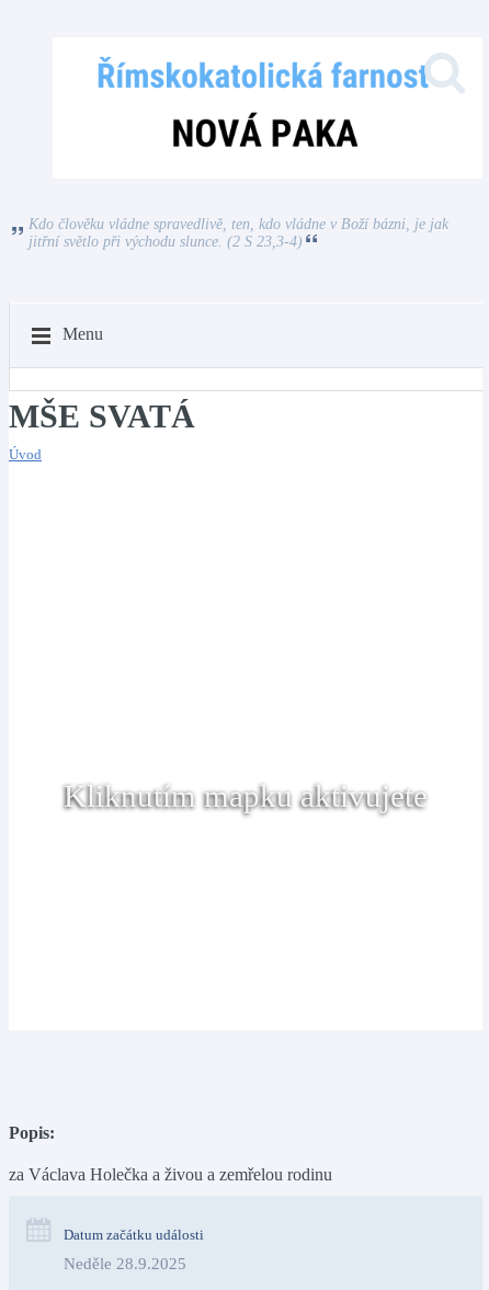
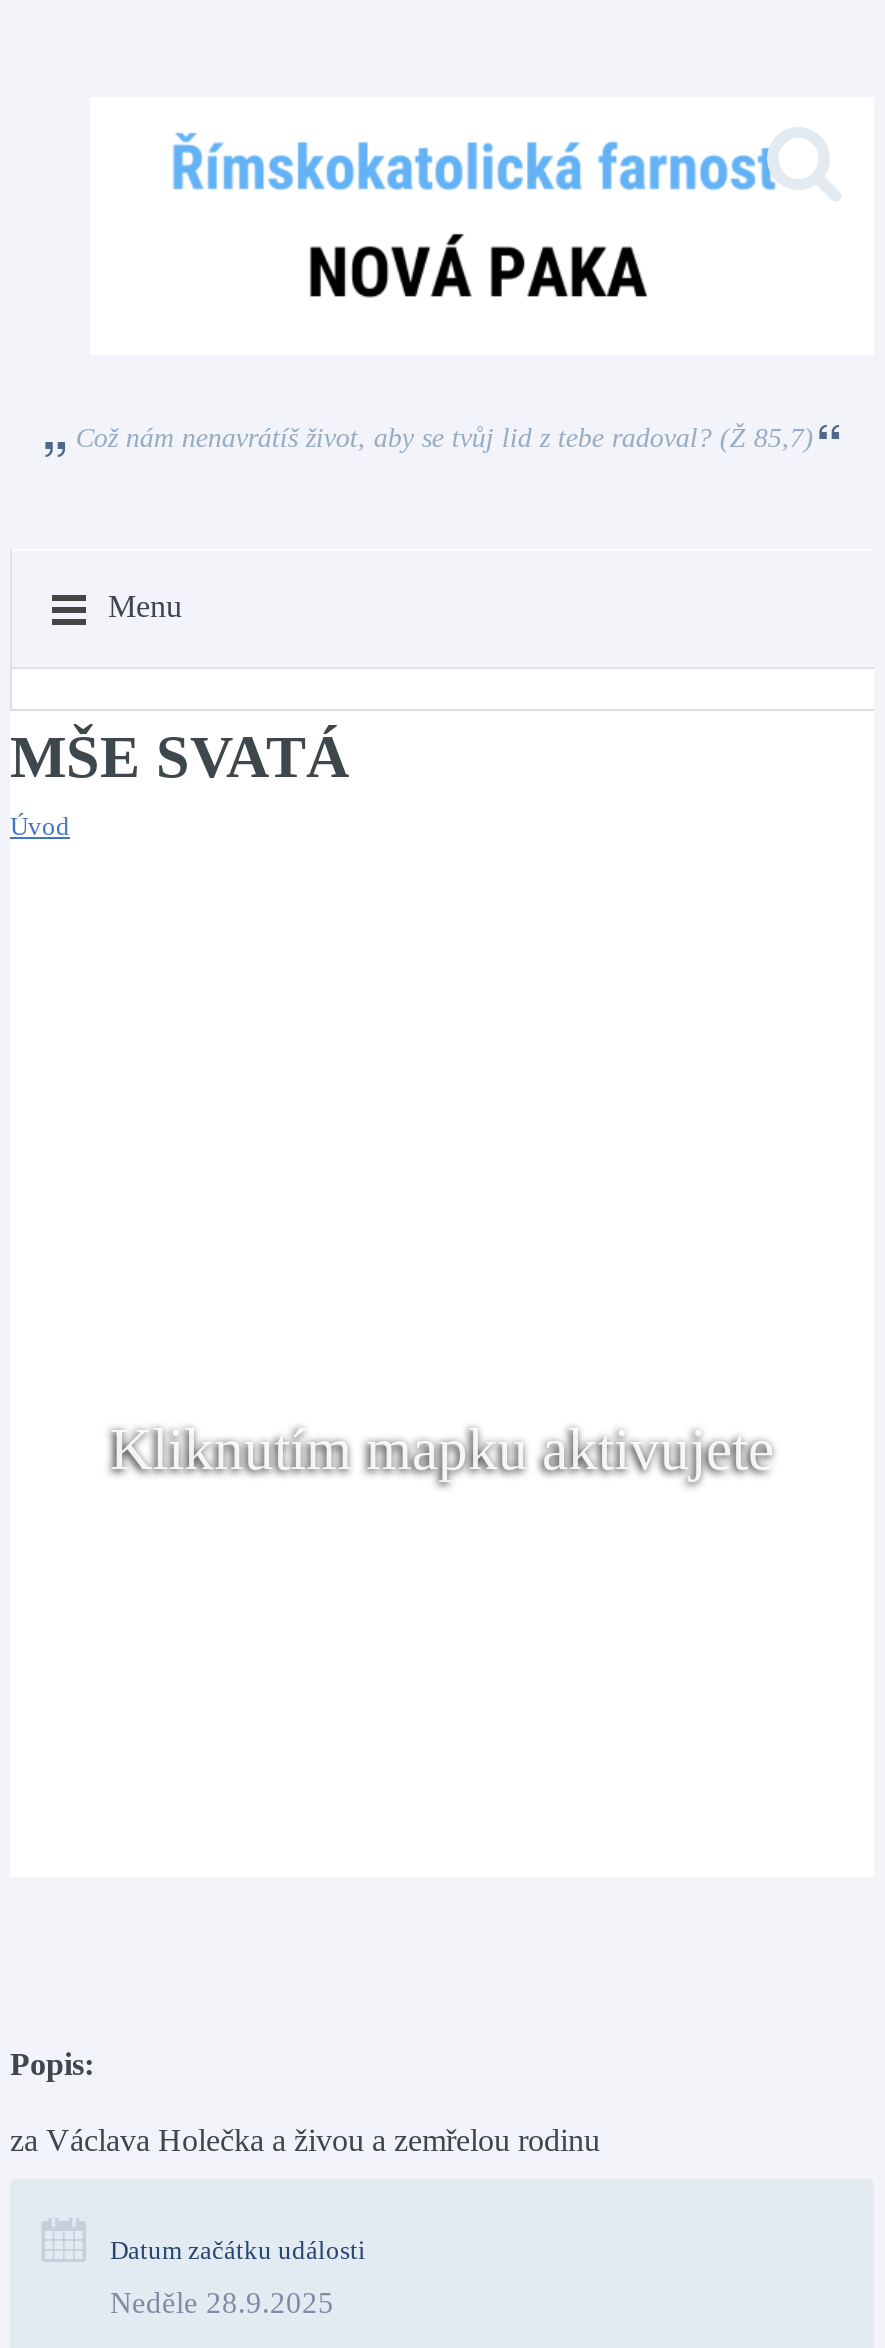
[29,216,448,250] Kdo člověku vládne spravedlivě, ten, kdo vládne v Boží bázni, je jak | jitřní světlo při východu slunce. (2 S 23,3-4) -> [76,423,814,453] Což nám nenavrátíš život, aby se tvůj lid z tebe radoval? (Ž 85,7)

